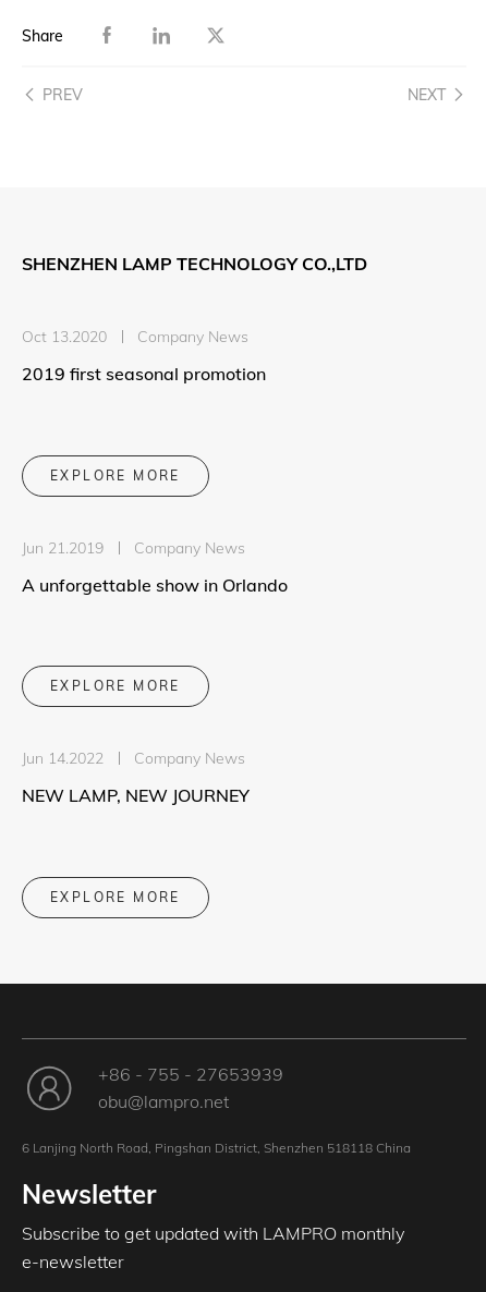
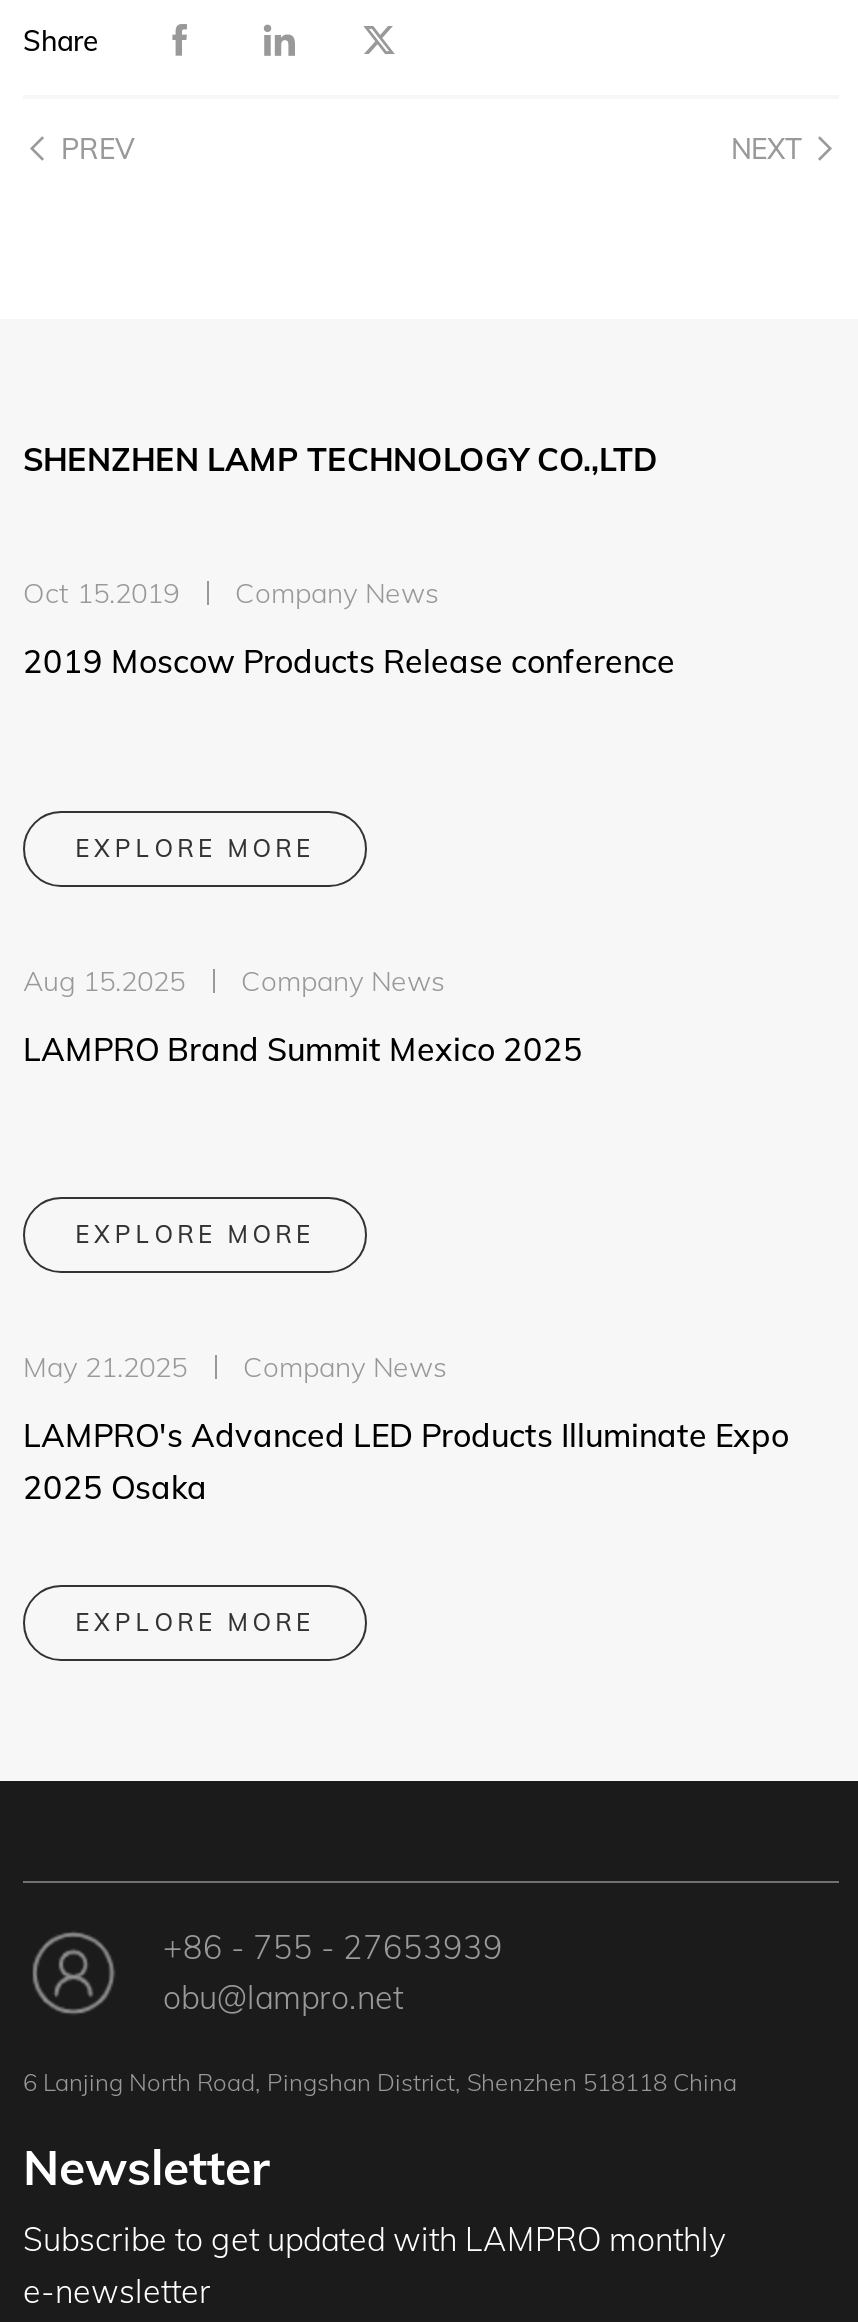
[22,327,248,346] Oct 13.2020 Company News -> [23,575,439,611] Oct 15.2019 Company News
[22,363,266,384] 2019 first seasonal promotion -> [23,641,675,681] 2019 Moscow Products Release conference
[22,538,245,557] Jun 21.2019 Company News -> [23,962,445,998] Aug 15.2025 Company News
[22,574,288,595] A unforgettable show in Orlando -> [23,1028,583,1068] LAMPRO Brand Summit Mexico 2025
[22,749,245,768] Jun 14.2022 Company News -> [23,1350,447,1386] May 21.2025 Company News
[22,785,250,807] NEW LAMP, NEW JOURNEY -> [23,1416,789,1508] LAMPRO's Advanced LED Products Illuminate Expo | 2025 Osaka

